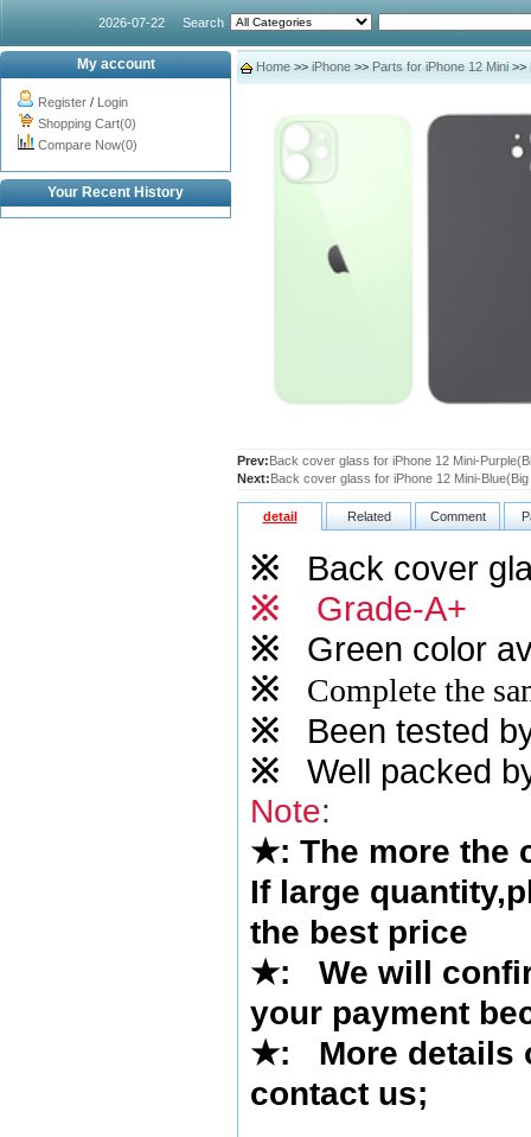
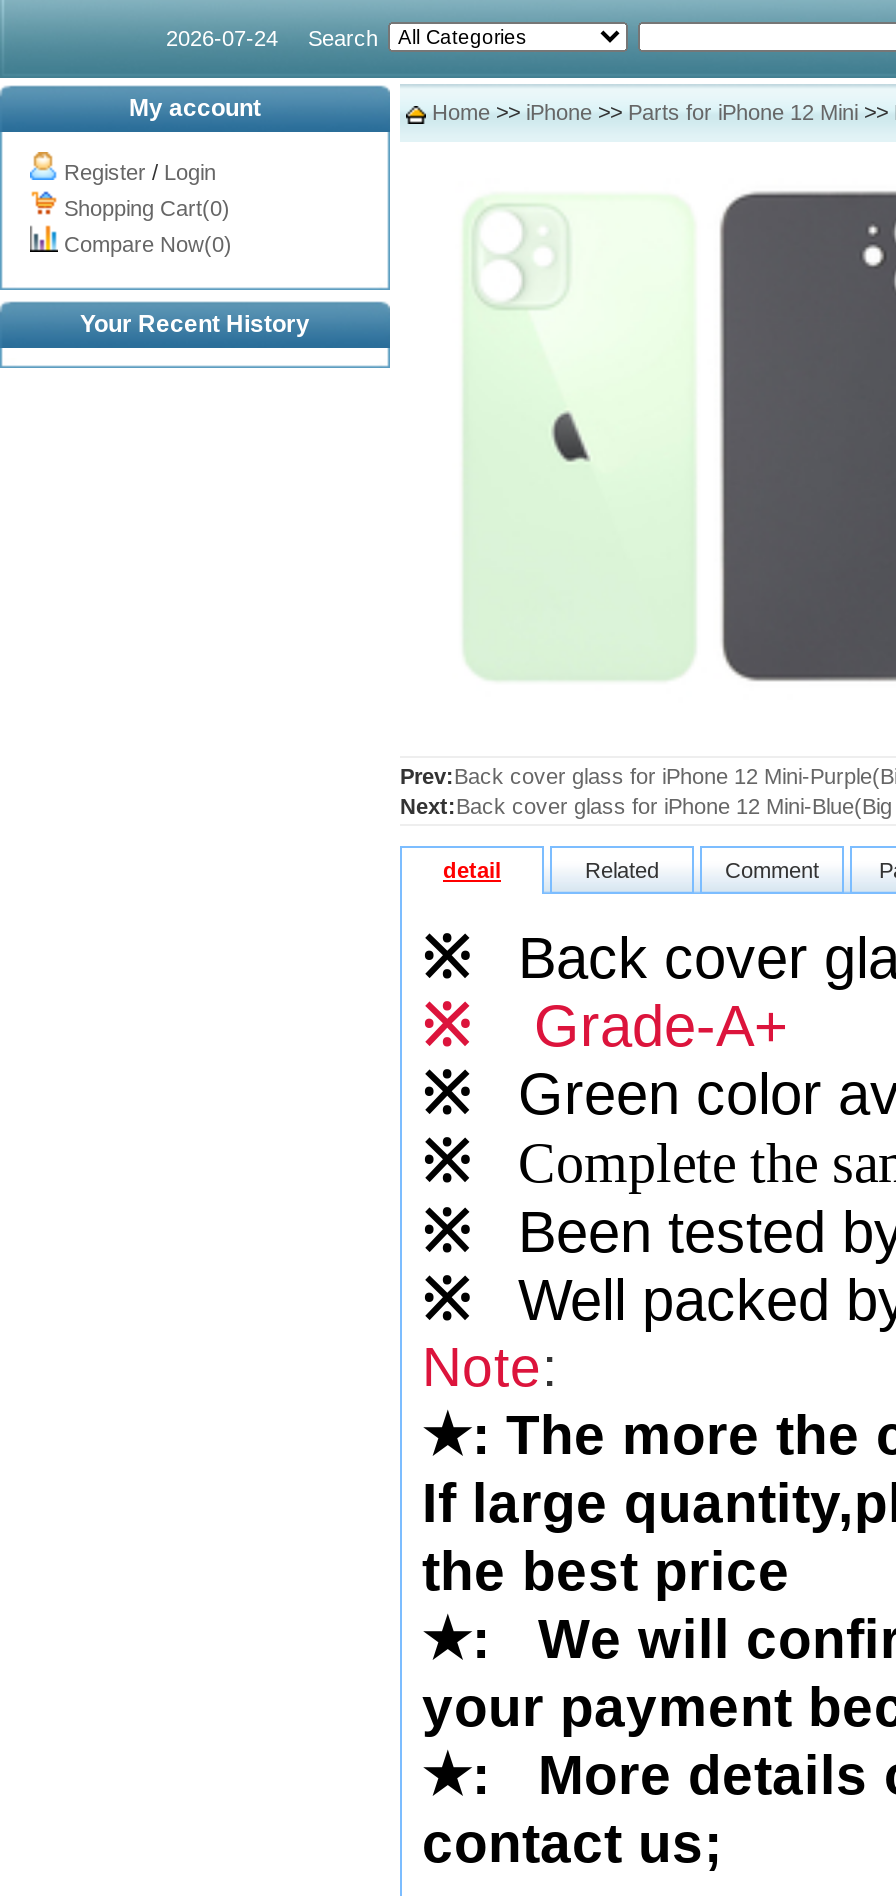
[98,15,224,30] 2026-07-22 Search -> [166,26,378,50] 2026-07-24 Search

